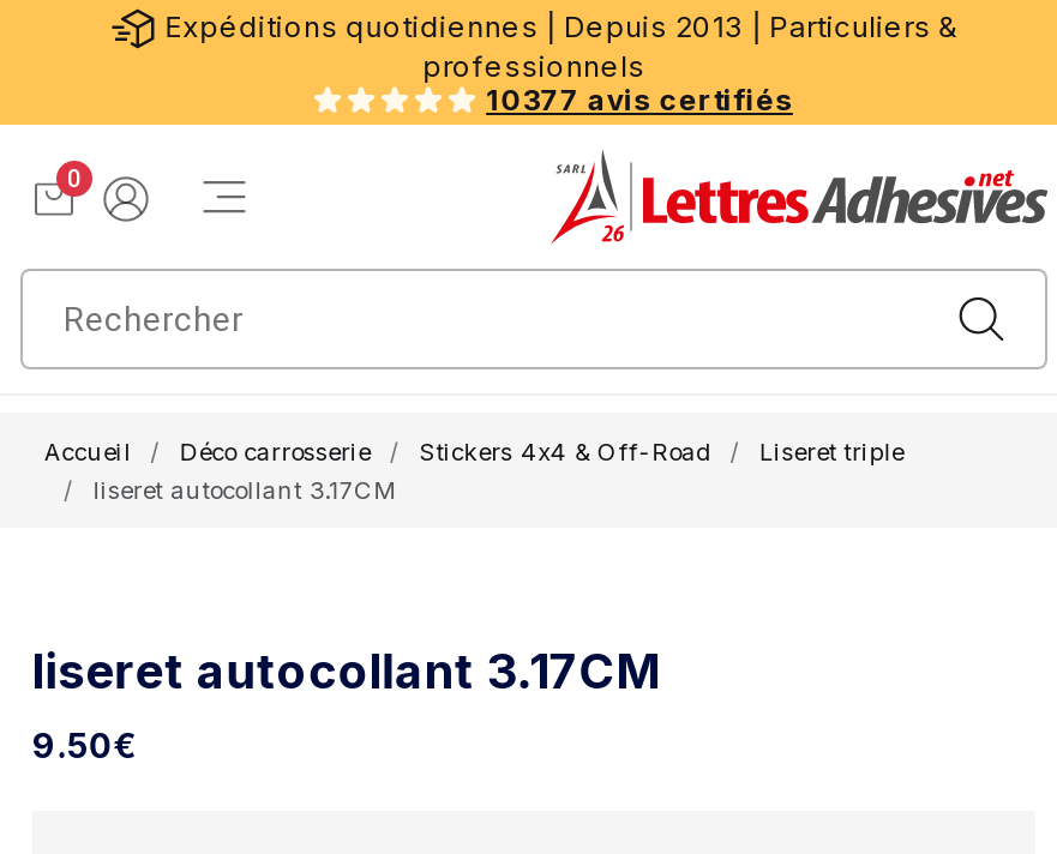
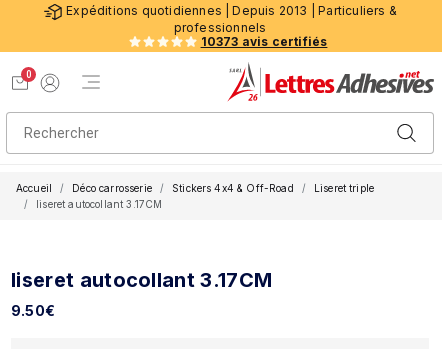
[486,82,793,118] 10377 avis certifiés -> [201,34,327,49] 10373 avis certifiés

